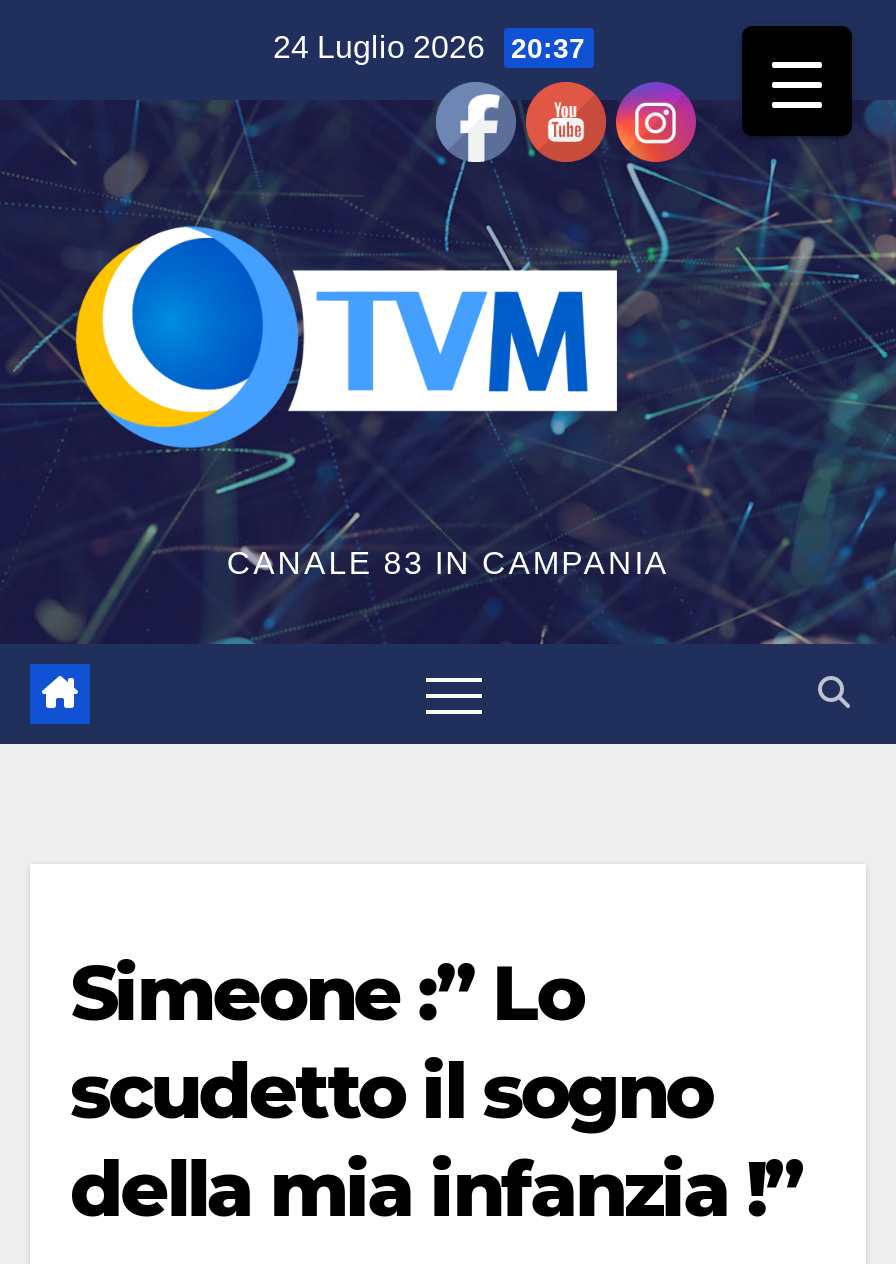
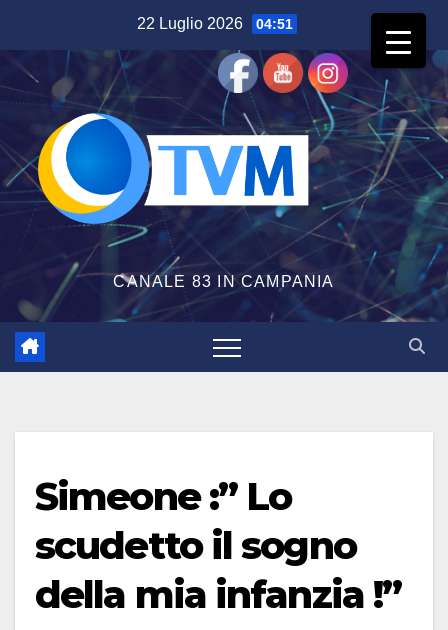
[273,30,585,64] 24 Luglio 2026 20:37 -> [136,15,292,32] 22 Luglio 2026 04:51
[436,80,698,186] [image] -> [218,41,349,94] [image]

